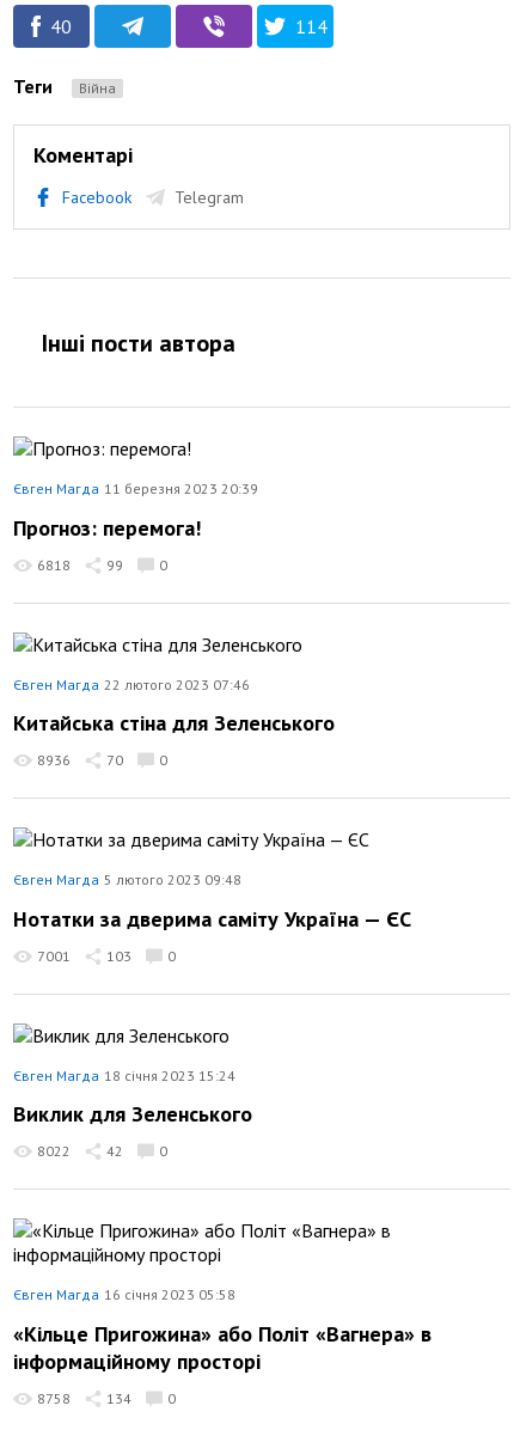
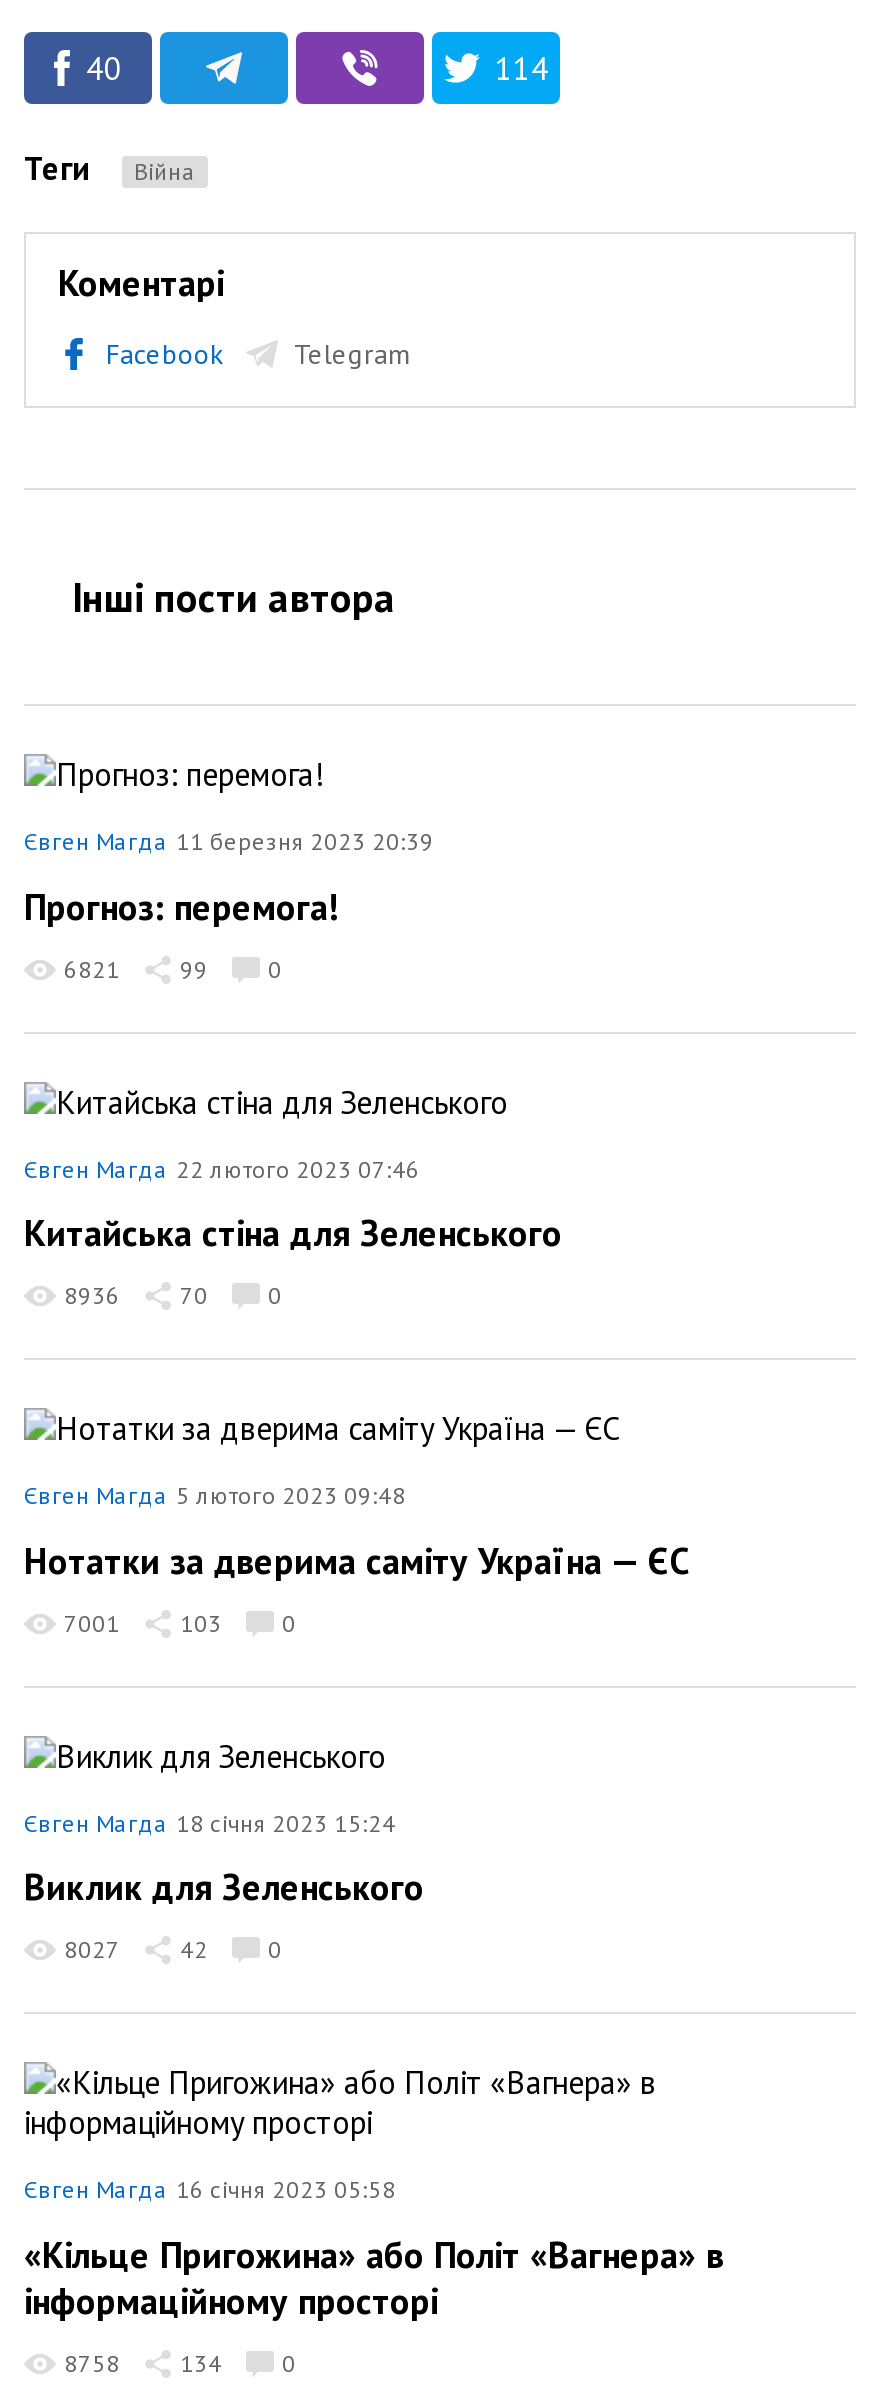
[37,555,167,573] 6818 99 0 -> [64,953,282,983] 6821 99 0
[37,1142,167,1160] 8022 42 0 -> [64,1934,282,1964] 8027 42 0

